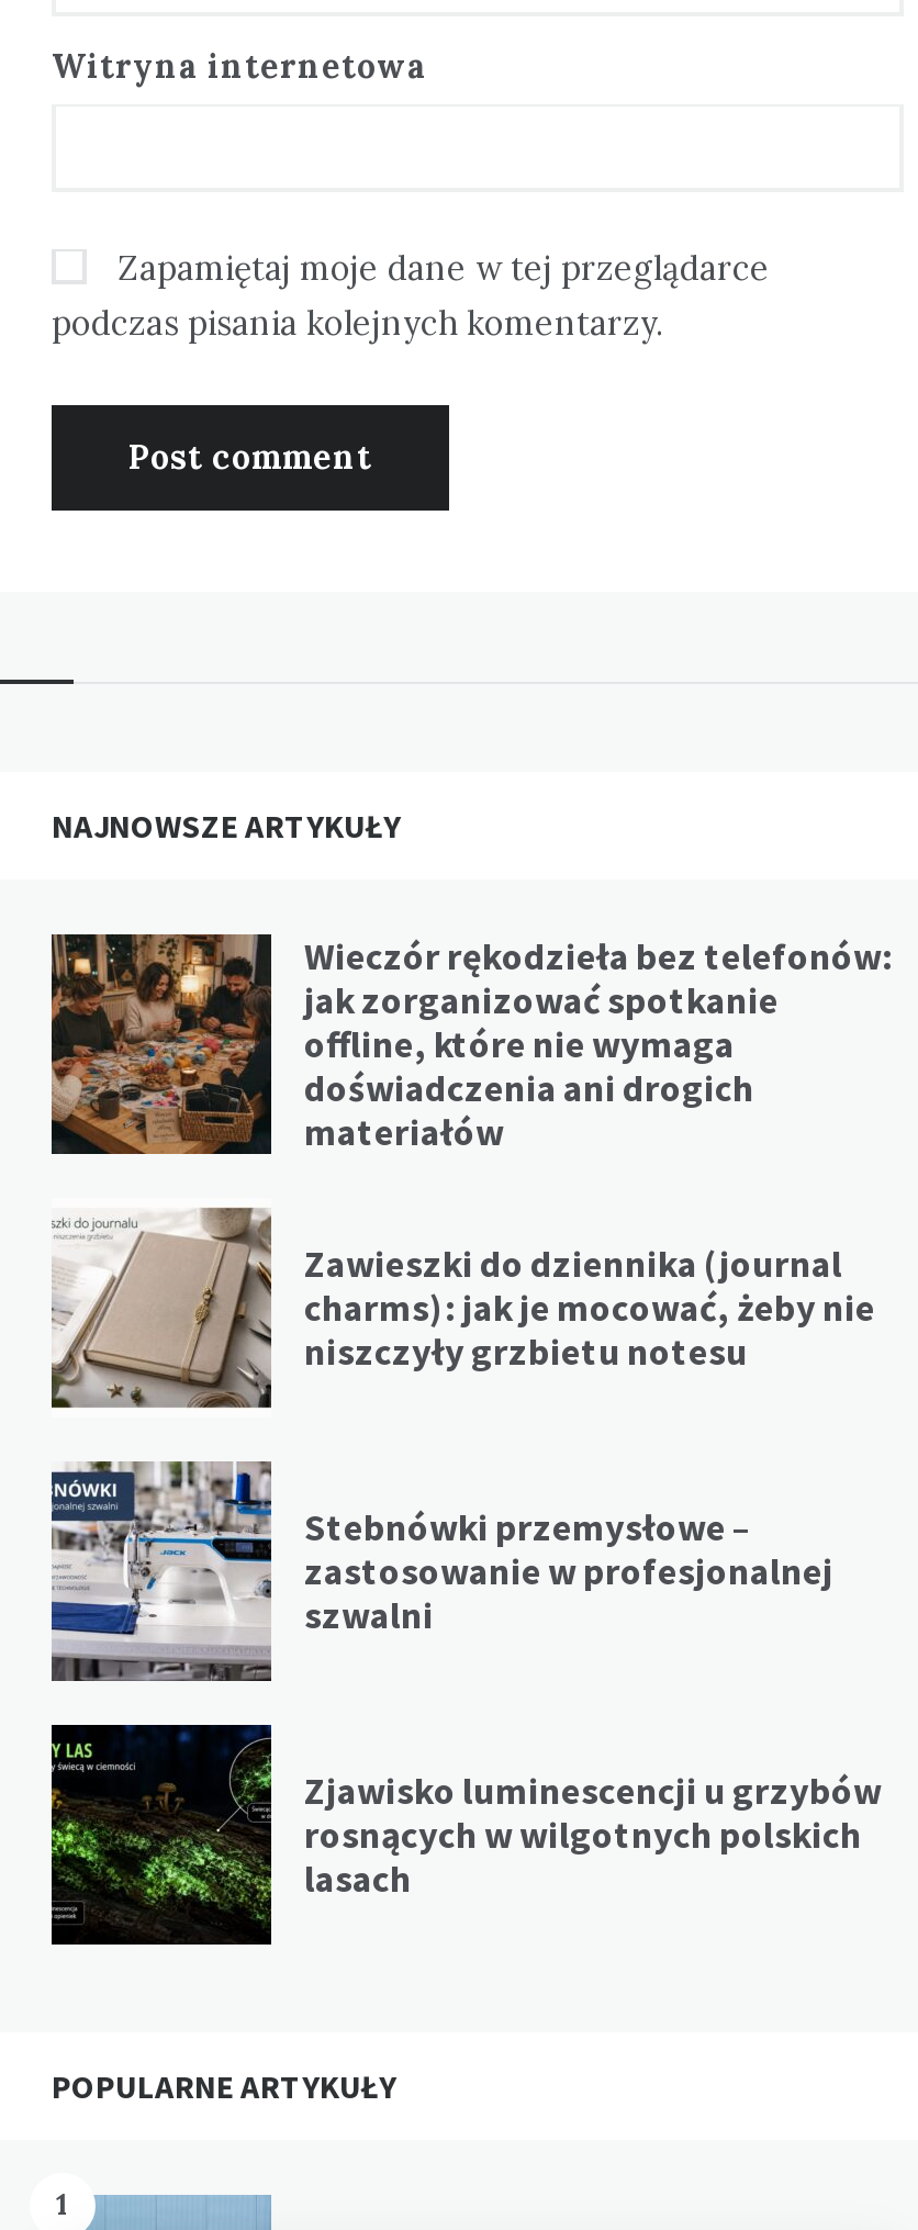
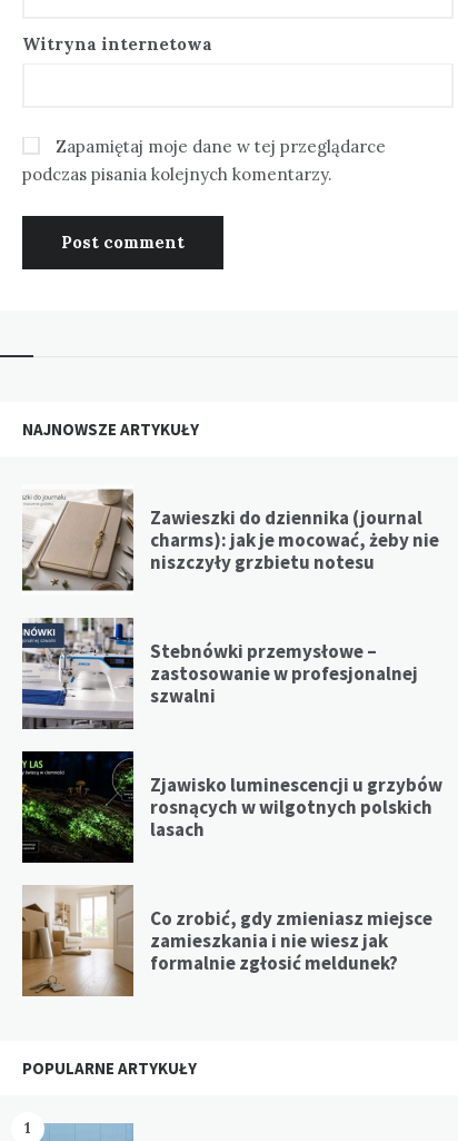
[49,932,893,1156] [image] | Wieczór rękodzieła bez telefonów: | jak zorganizować spotkanie | offline, które nie wymaga | doświadczenia ani drogich | materiałów -> none
moved [49,1202,882,1902] -> [21,486,442,841]: [image] | Zawieszki do dziennika (journal | charms): jak je mocować, żeby nie | ... | rosnących w wilgotnych polskich | lasach
none -> [21,885,432,997] [image] | Co zrobić, gdy zmieniasz miejsce | zamieszkania i nie wiesz jak | formalnie zgłosić meldunek?

